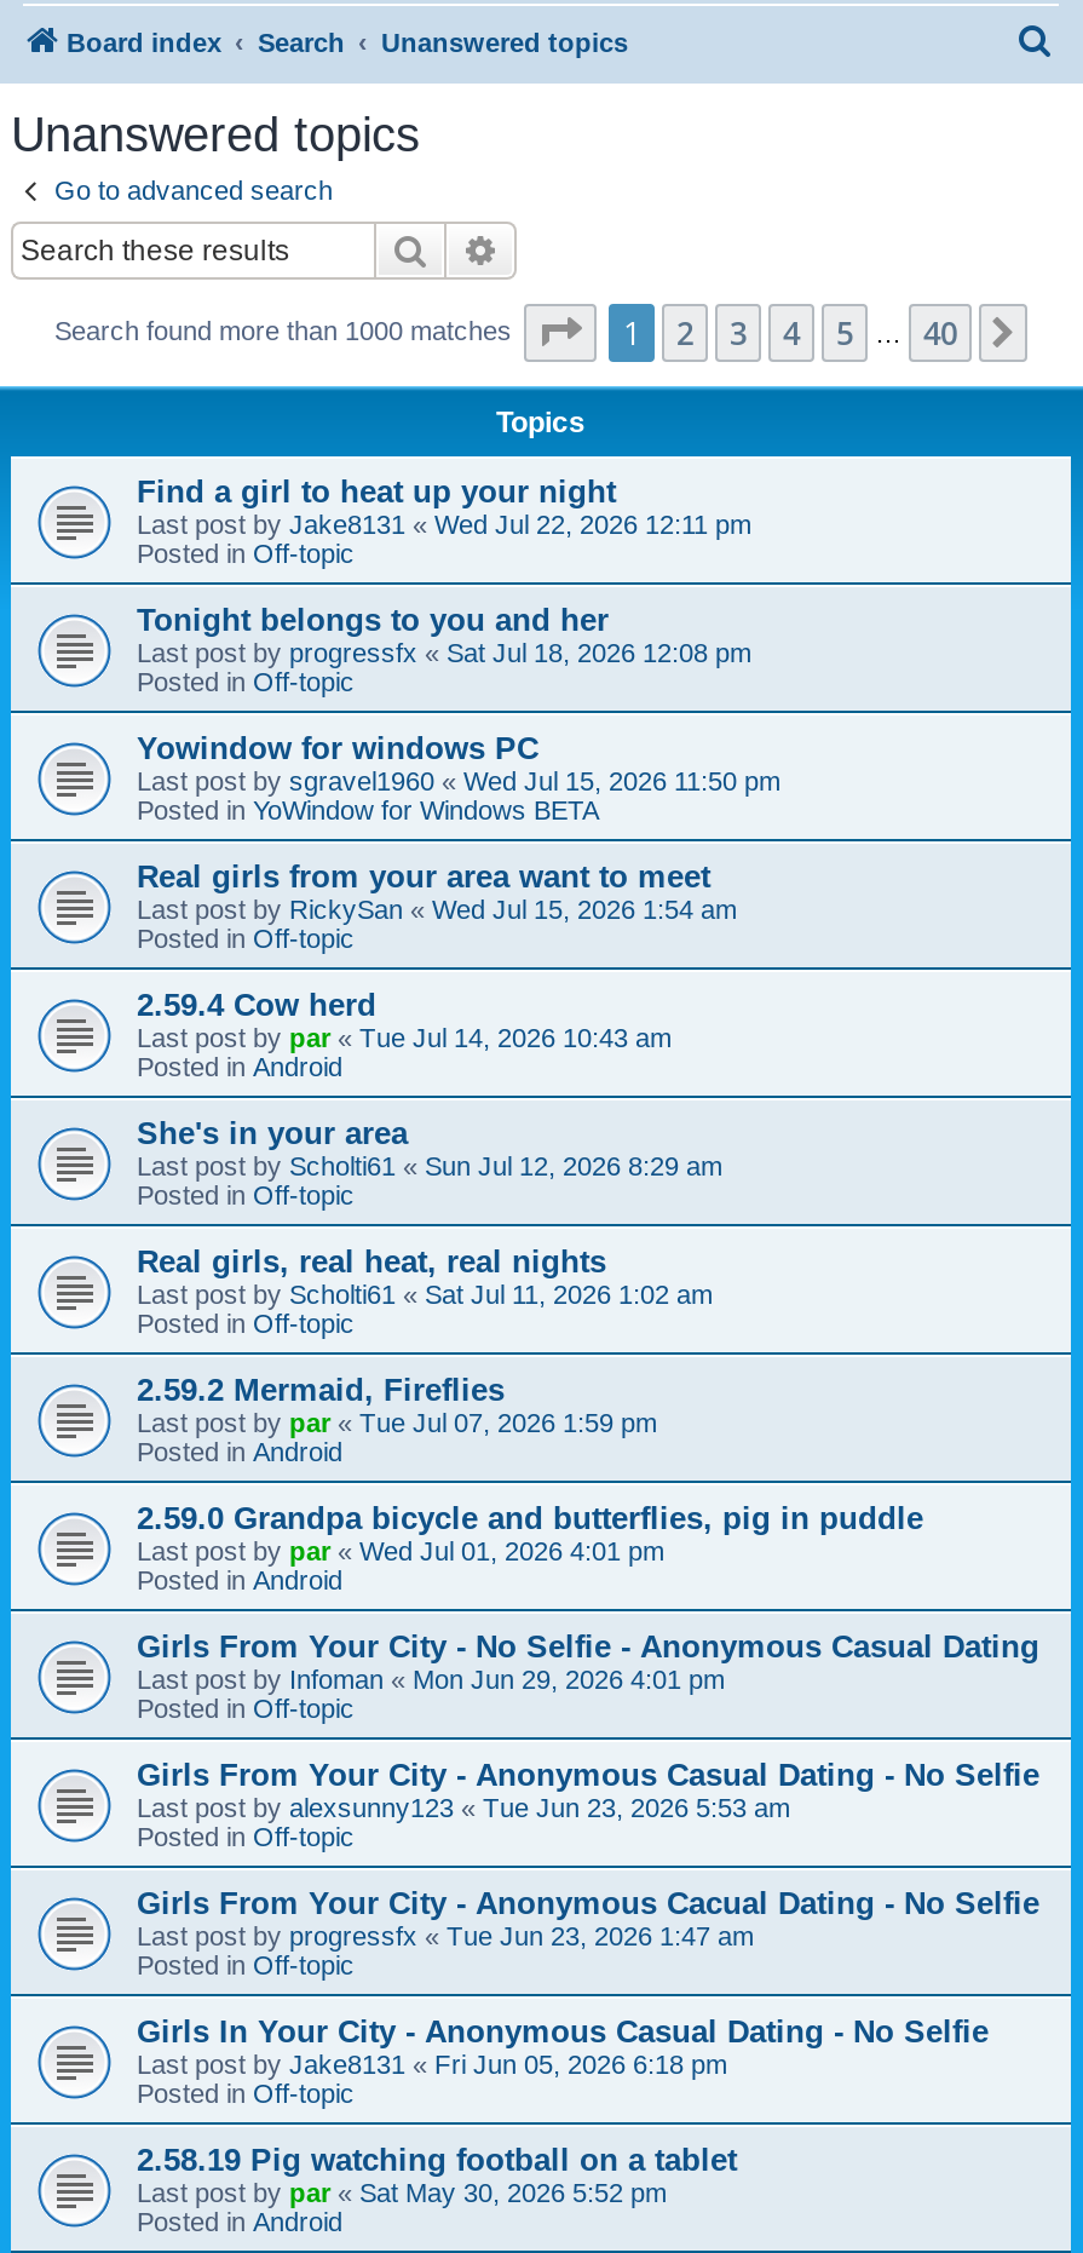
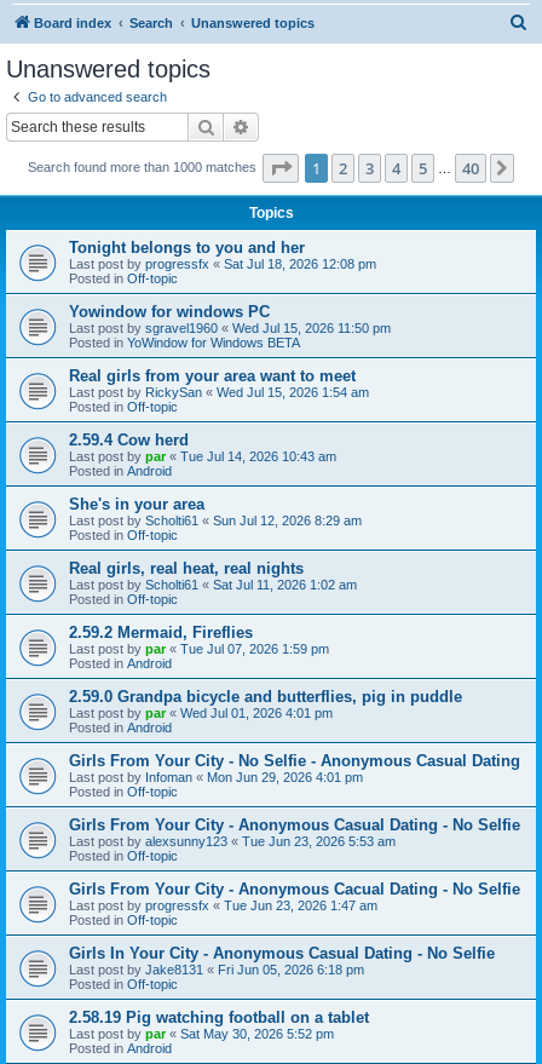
[137,472,751,567] Find a girl to heat up your night | Last post by Jake8131 «Wed Jul 22, 2026 12:11 pm | Posted in Off-topic -> none

